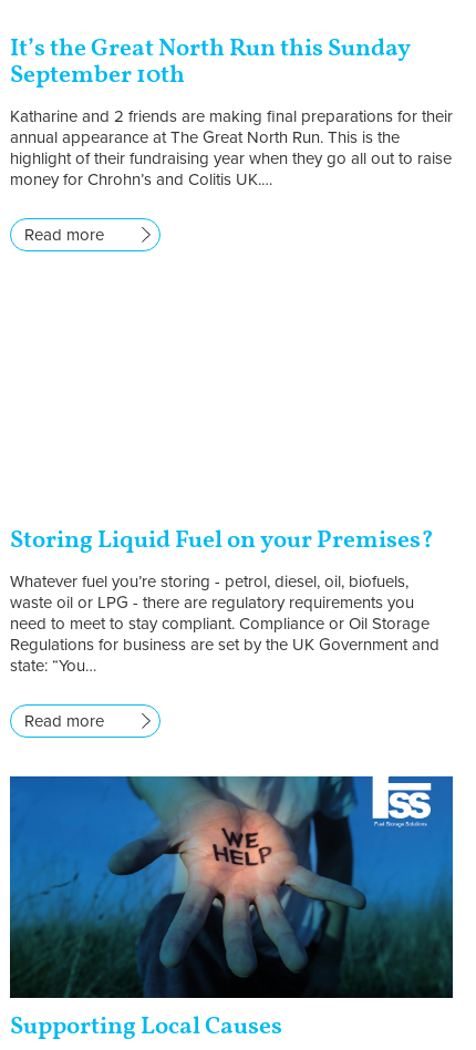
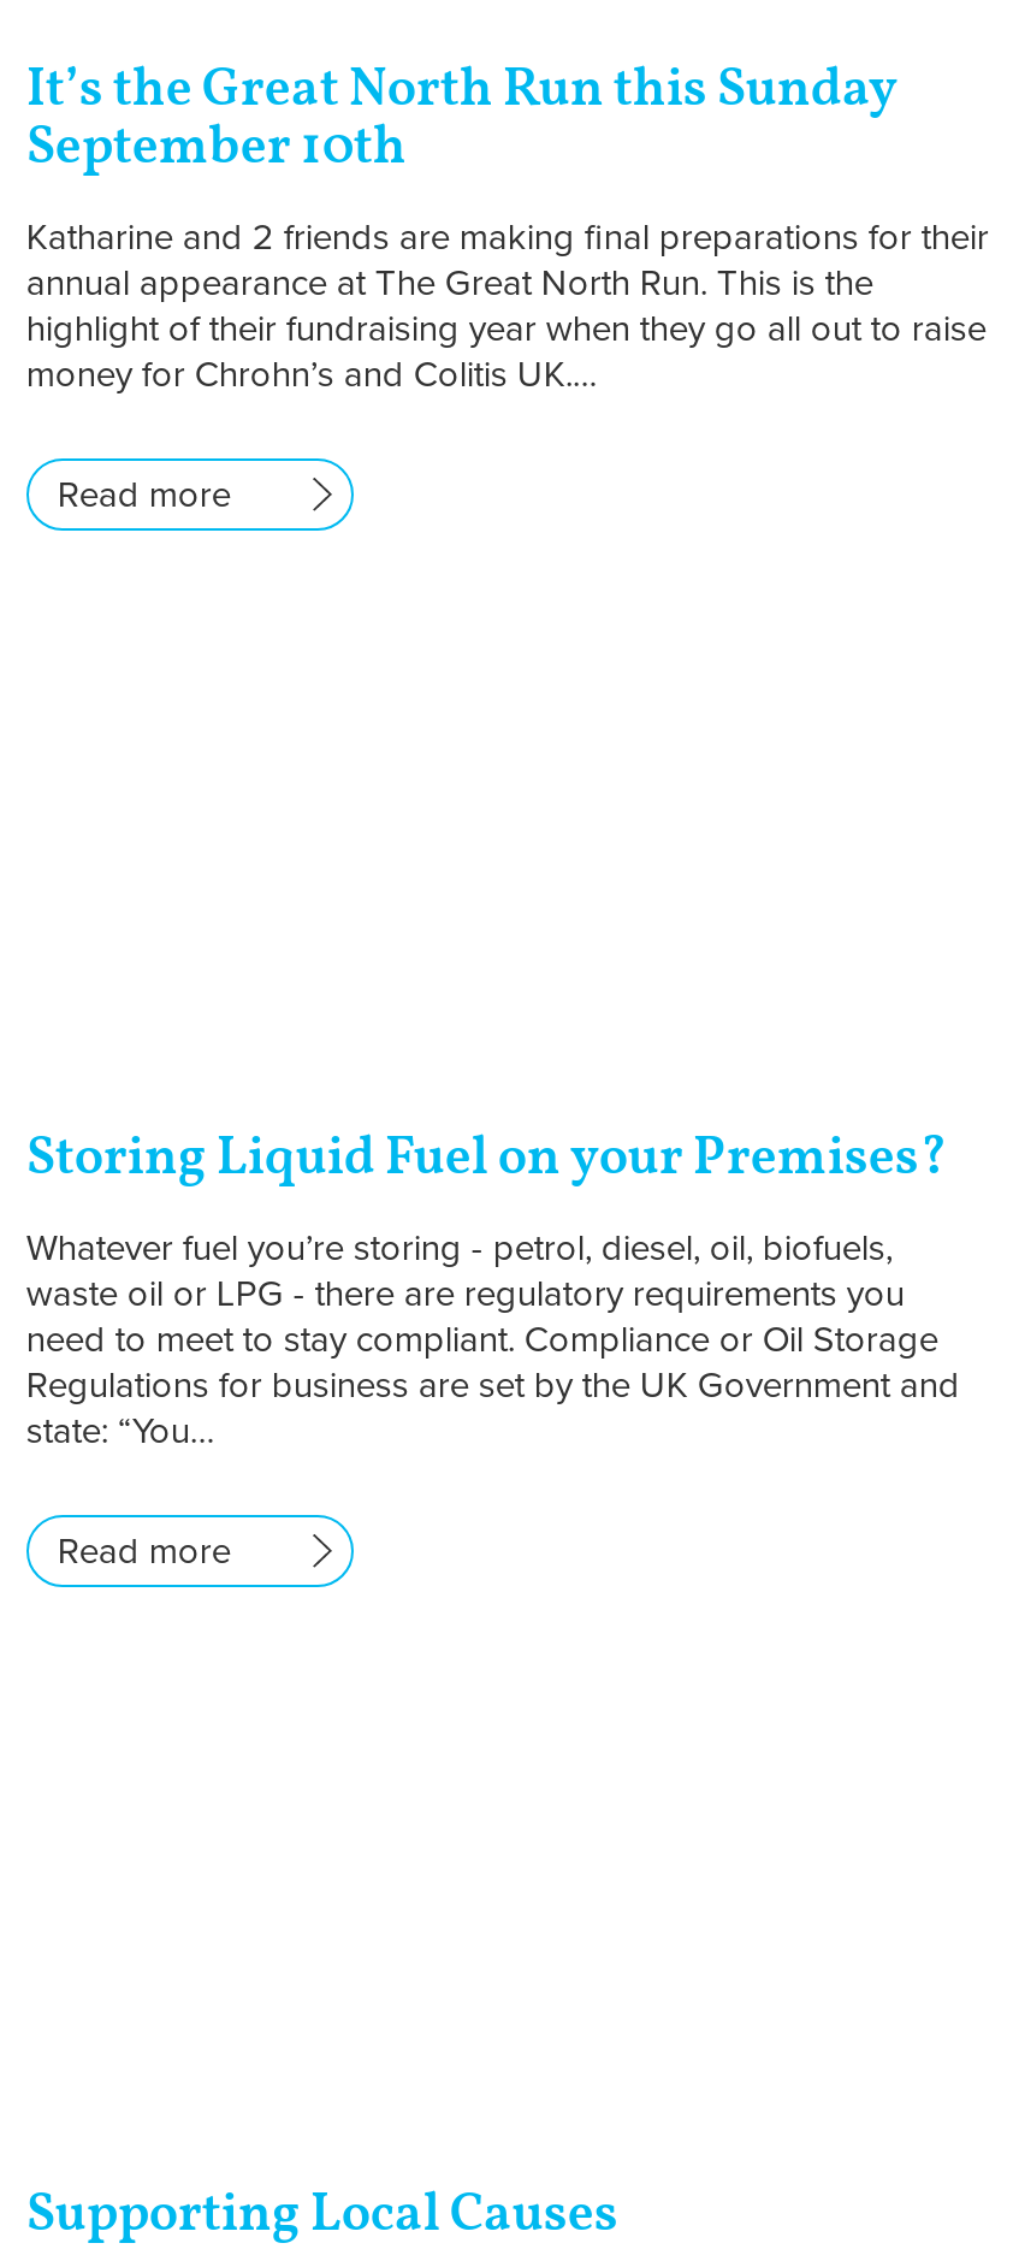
[9,775,454,999] [image] -> none

